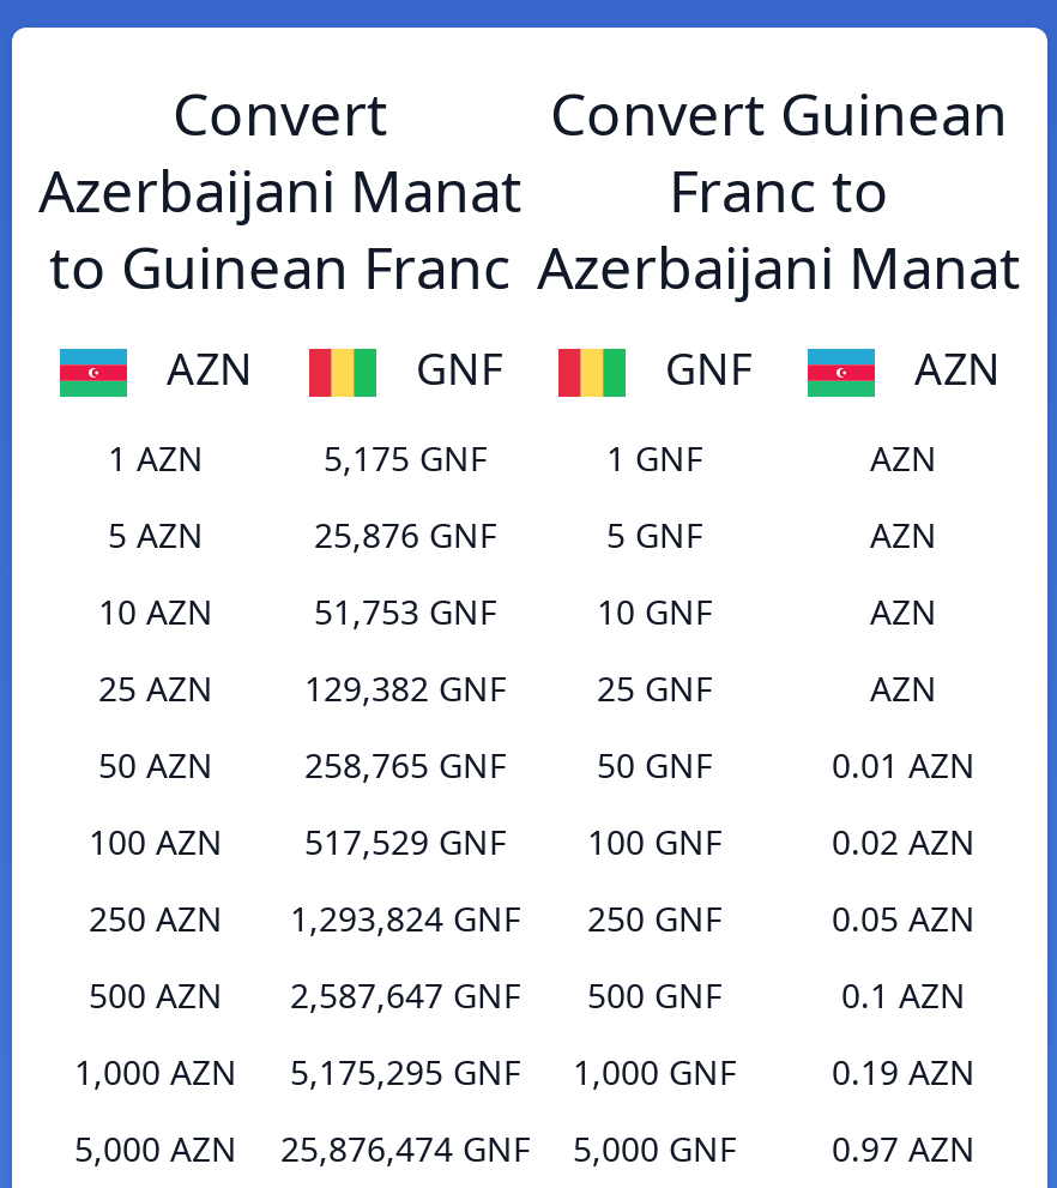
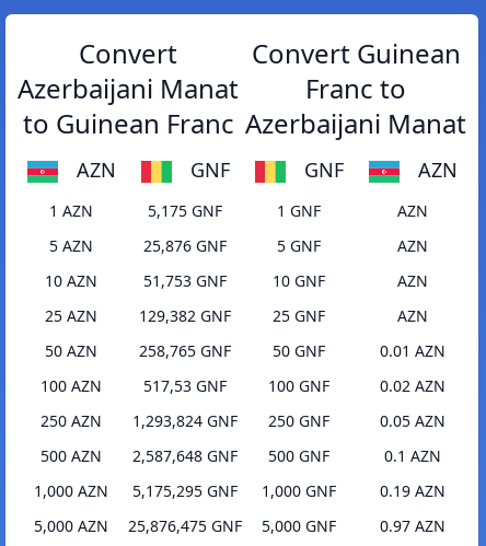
[89,819,721,865] 100 AZN 517,529 GNF 100 GNF -> [40,376,329,396] 100 AZN 517,53 GNF 100 GNF
[89,973,721,1018] 500 AZN 2,587,647 GNF 500 GNF -> [40,446,329,466] 500 AZN 2,587,648 GNF 500 GNF
[74,1126,736,1172] 5,000 AZN 25,876,474 GNF 5,000 GNF -> [34,516,336,536] 5,000 AZN 25,876,475 GNF 5,000 GNF

